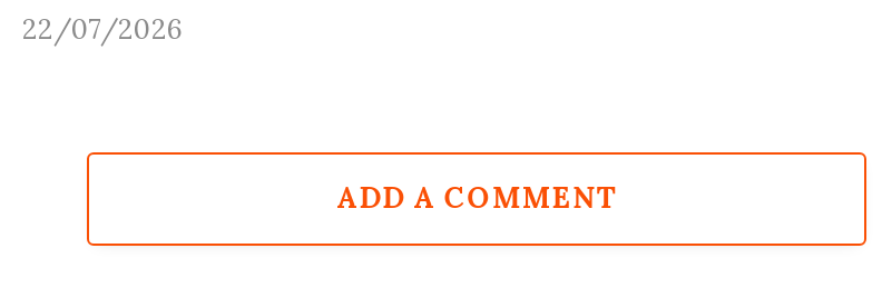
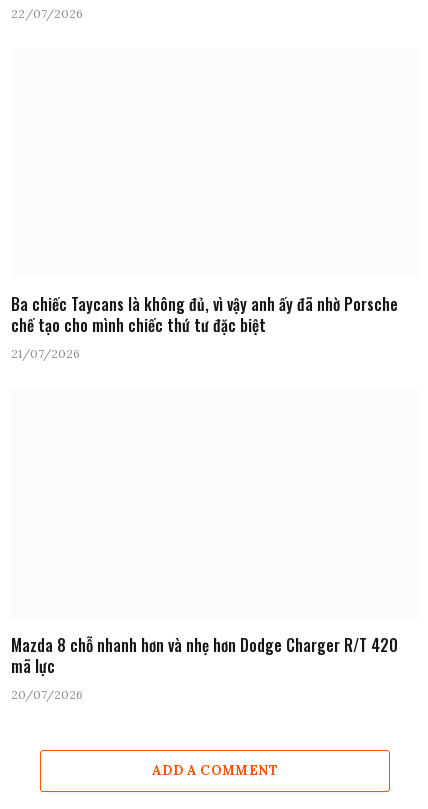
none -> [11,292,398,361] Ba chiếc Taycans là không đủ, vì vậy anh ấy đã nhờ Porsche | chế tạo cho mình chiếc thứ tư đặc biệt | 21/07/2026
none -> [11,633,398,702] Mazda 8 chỗ nhanh hơn và nhẹ hơn Dodge Charger R/T 420 | mã lực | 20/07/2026

